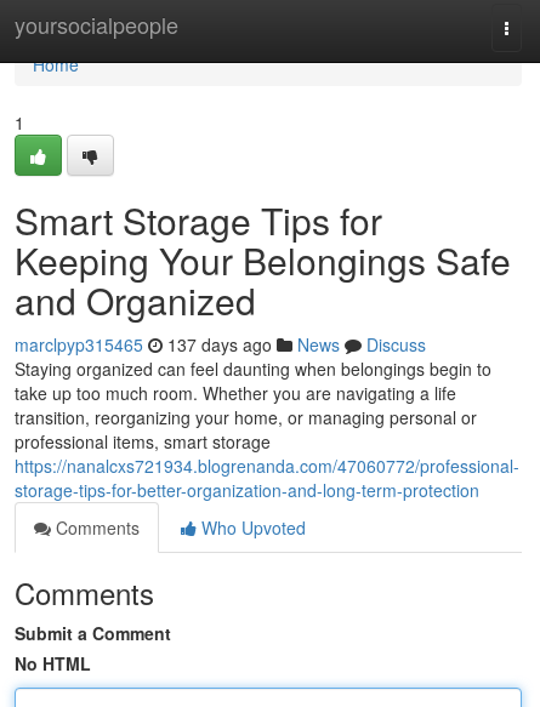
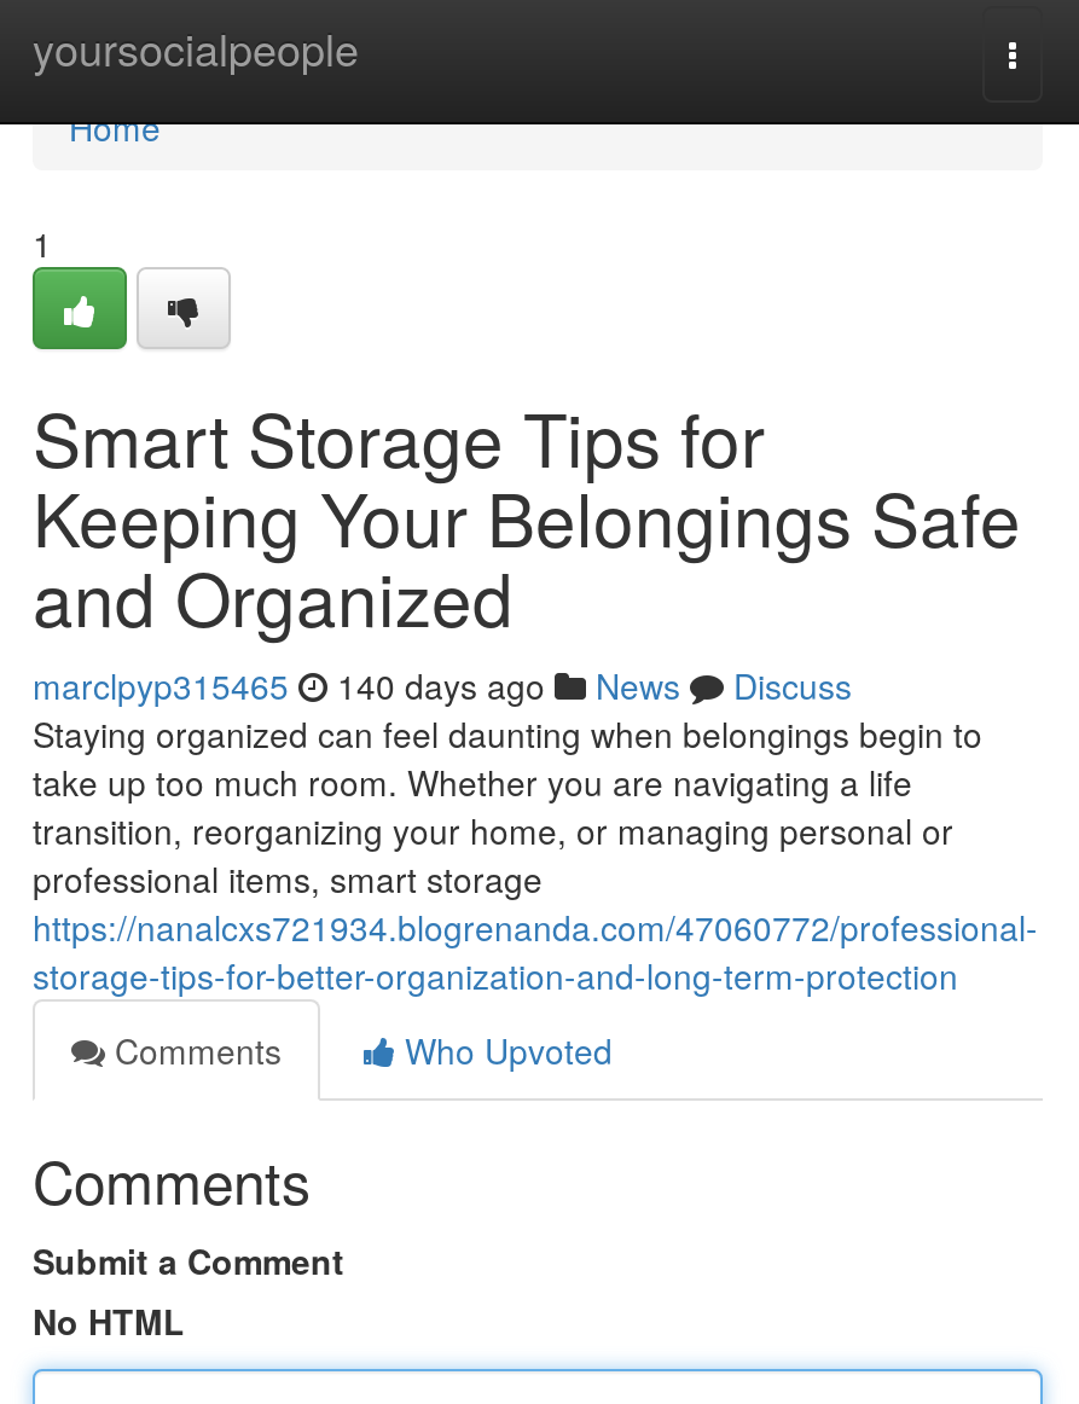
[15,332,426,357] marclpyp315465 137 days ago News Discuss -> [33,661,852,709] marclpyp315465 140 days ago News Discuss

